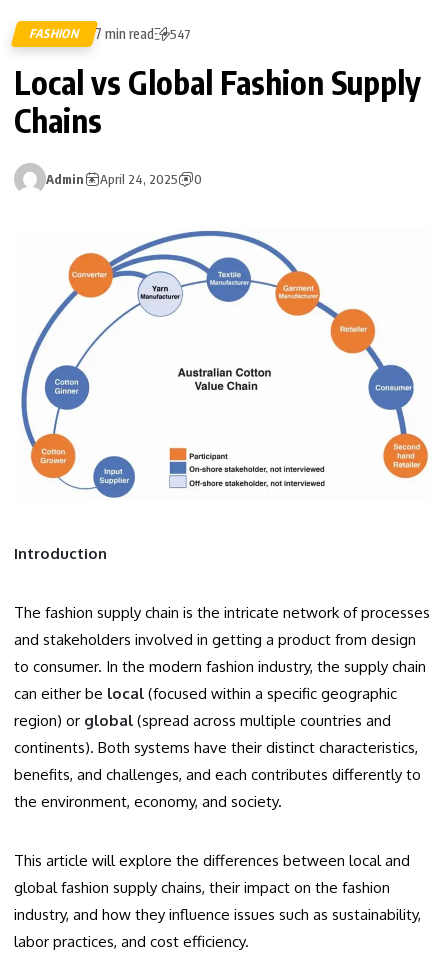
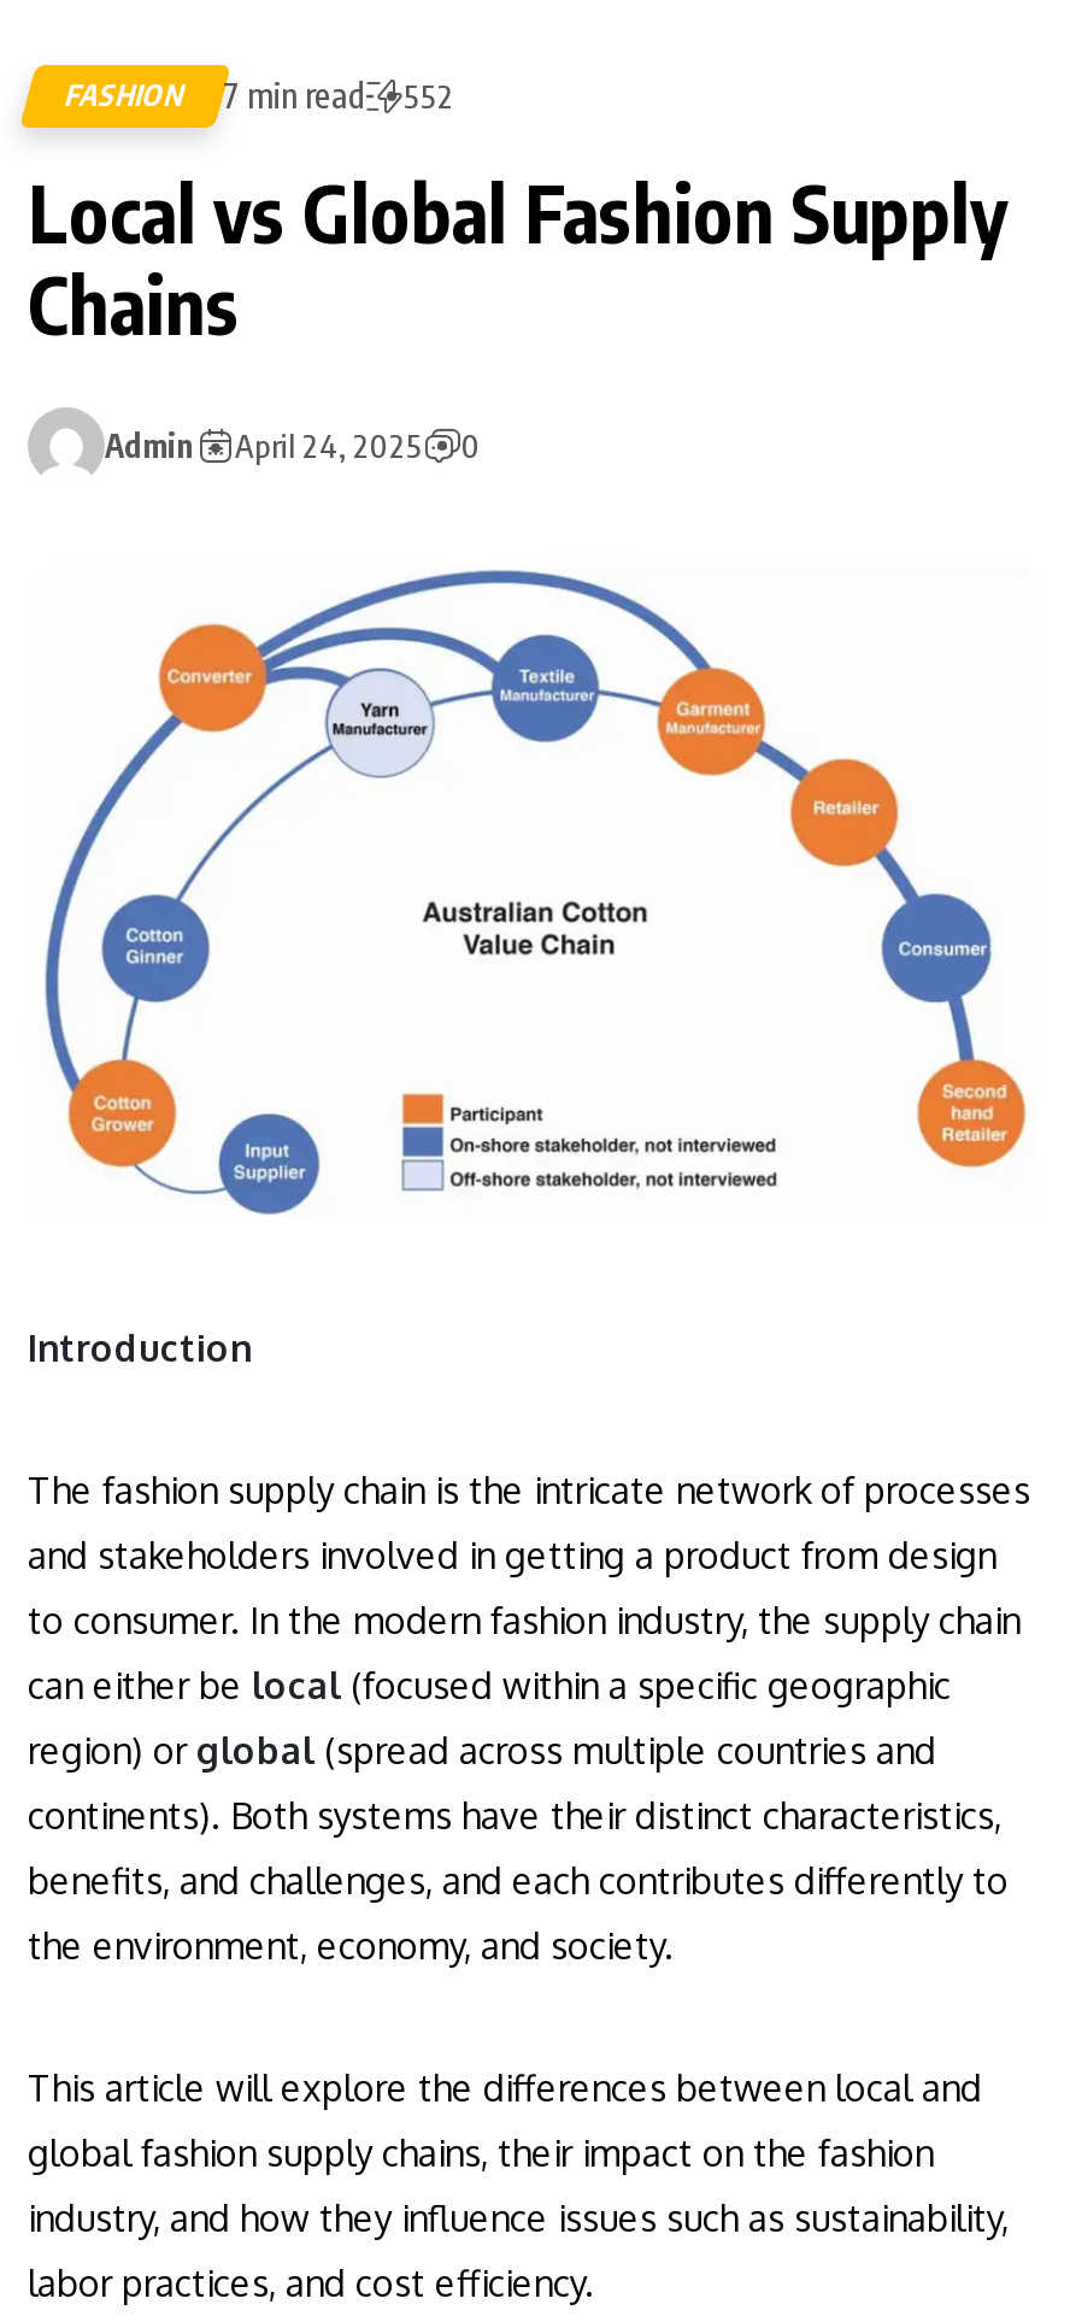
[28,25,191,42] FASHION 7 min read 547 -> [62,75,454,116] FASHION 7 min read 552

